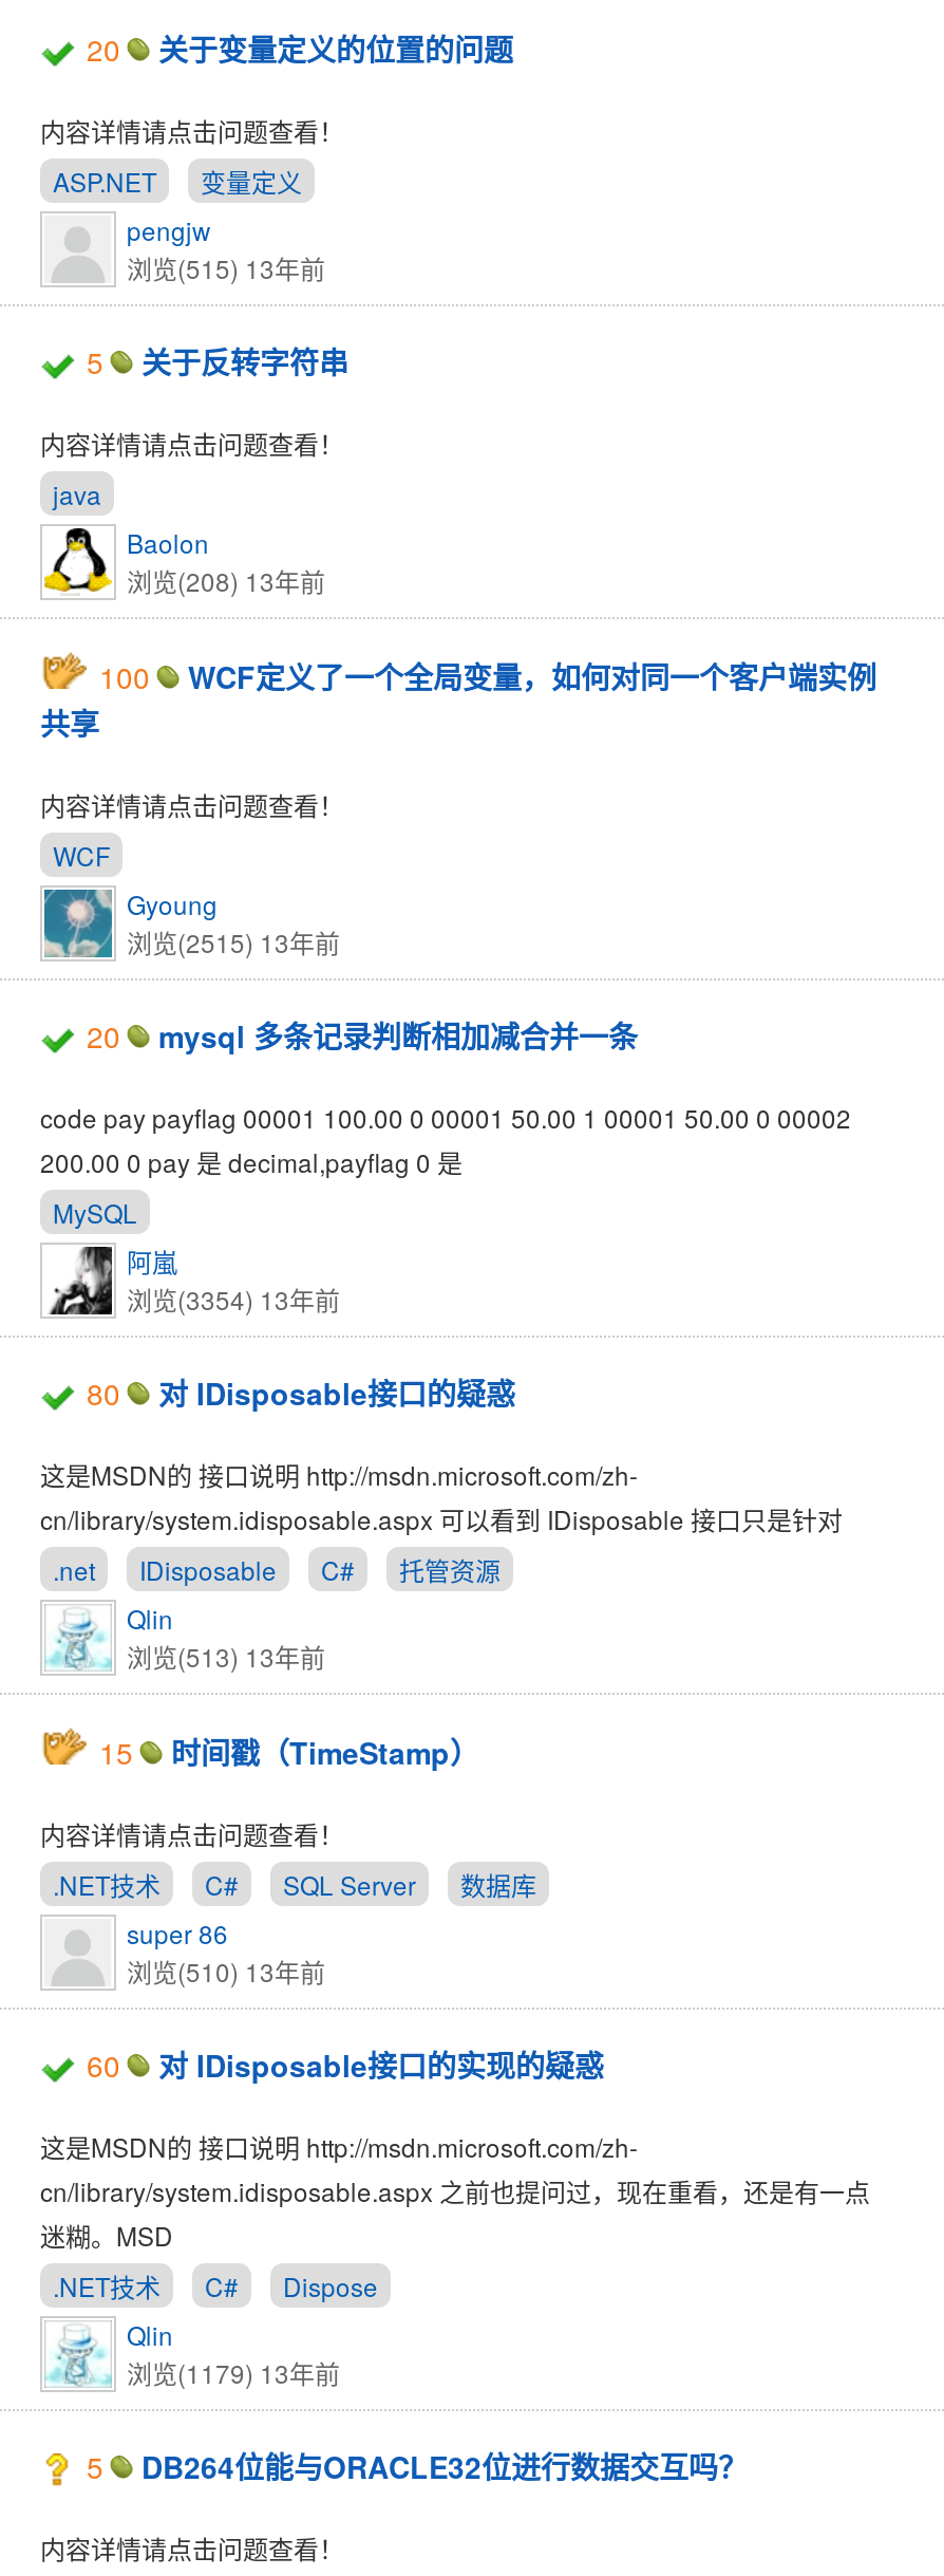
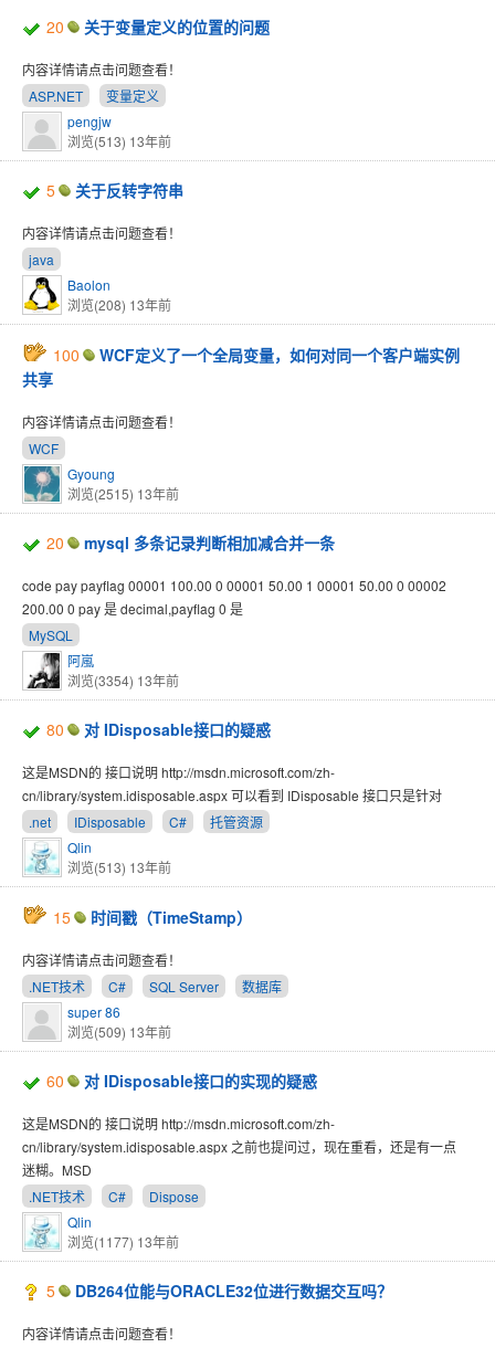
[127,249,325,285] 浏览(515) 13年前 -> [67,131,171,150] 浏览(513) 13年前
[127,1953,325,1989] 浏览(510) 13年前 -> [67,1022,171,1041] 浏览(509) 13年前
[127,2354,340,2390] 浏览(1179) 13年前 -> [67,1232,179,1251] 浏览(1177) 13年前

